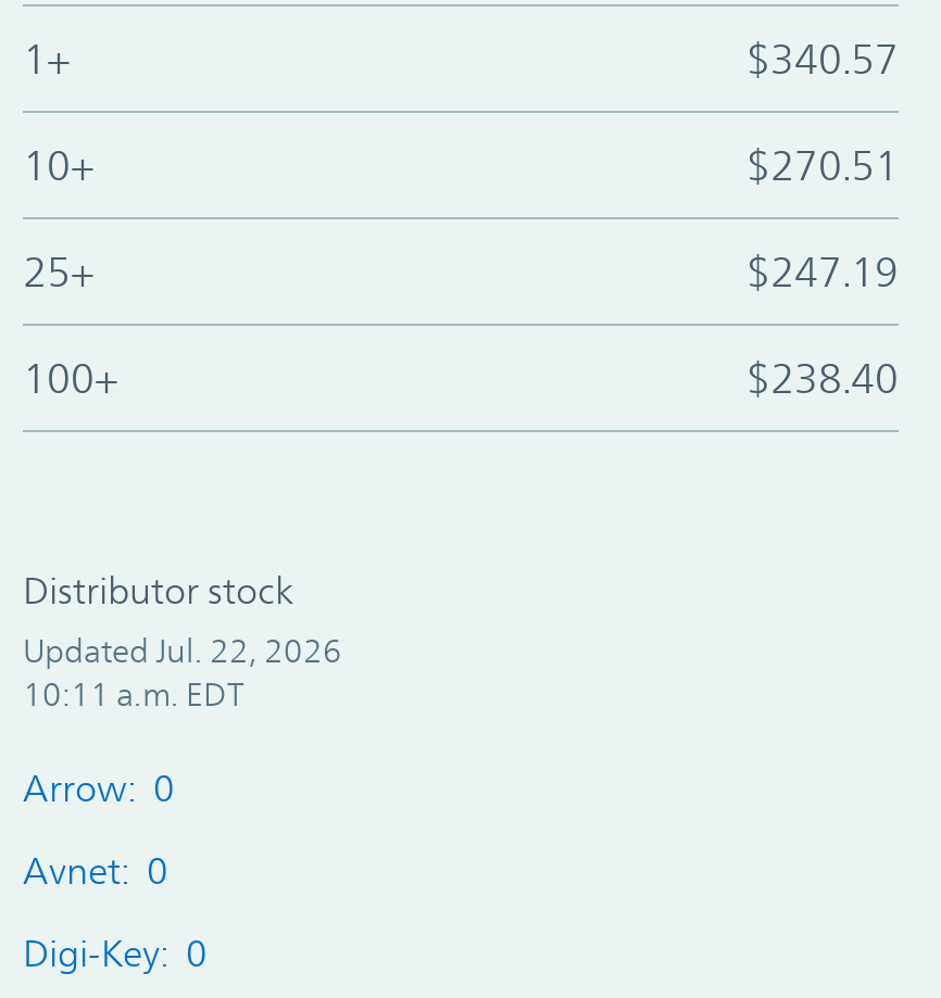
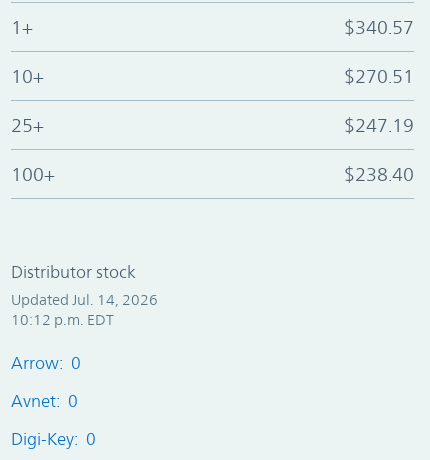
[23,633,342,670] Updated Jul. 22, 2026 -> [11,291,158,308] Updated Jul. 14, 2026
[23,676,244,713] 10:11 a.m. EDT -> [11,311,114,328] 10:12 p.m. EDT

